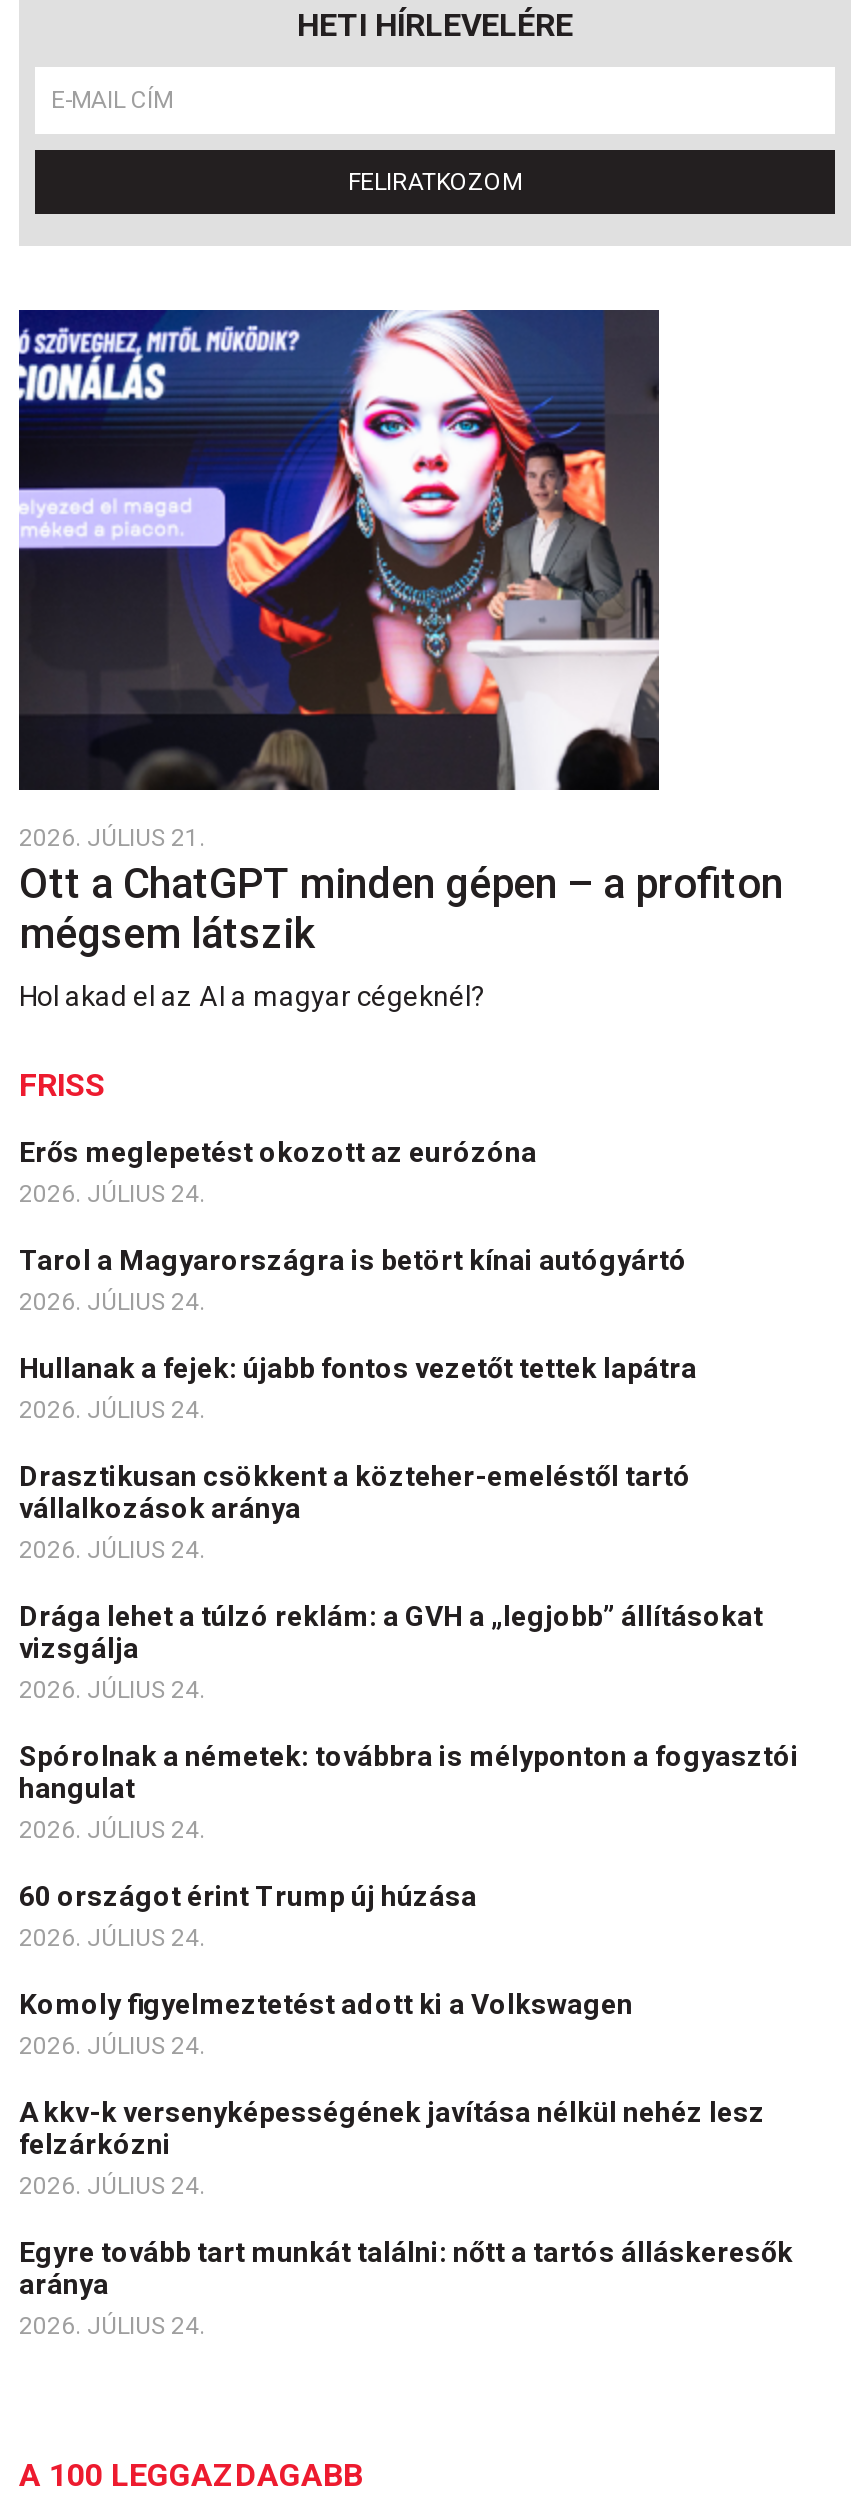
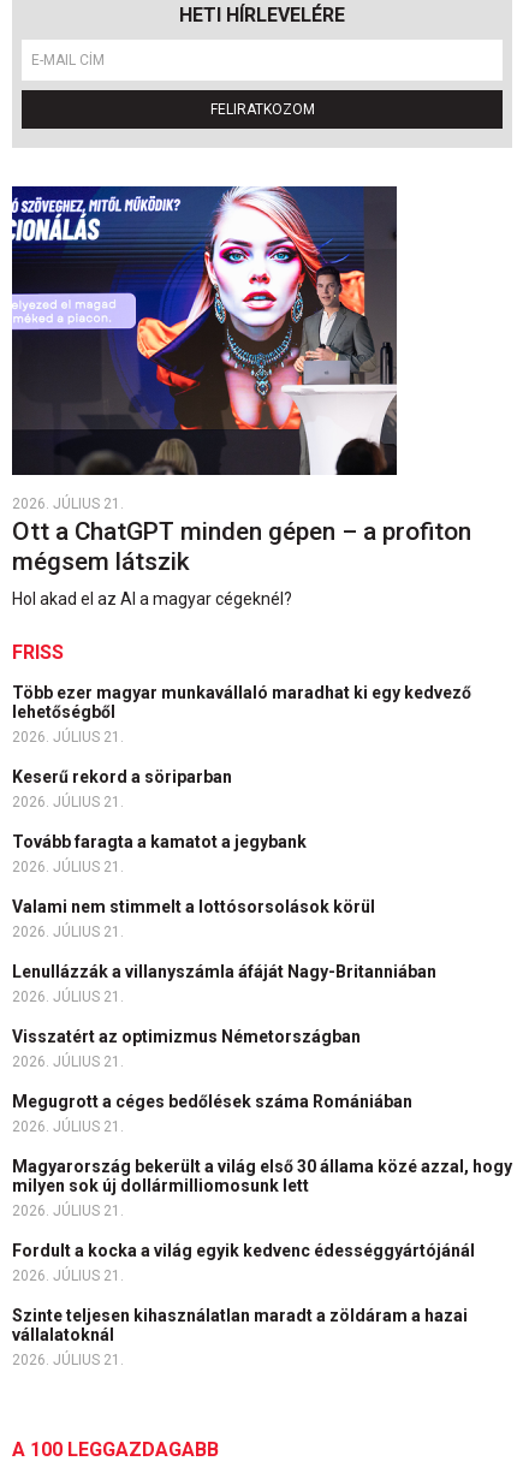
[19,1137,543,1209] Erős meglepetést okozott az eurózóna | 2026. JÚLIUS 24. -> [12,684,471,746] Több ezer magyar munkavállaló maradhat ki egy kedvező | lehetőségből | 2026. JÚLIUS 21.
[19,1245,693,1317] Tarol a Magyarországra is betört kínai autógyártó | 2026. JÚLIUS 24. -> [12,768,236,811] Keserű rekord a söriparban | 2026. JÚLIUS 21.
[19,1353,703,1425] Hullanak a fejek: újabb fontos vezetőt tettek lapátra | 2026. JÚLIUS 24. -> [12,833,310,876] Tovább faragta a kamatot a jegybank | 2026. JÚLIUS 21.
[19,1461,691,1565] Drasztikusan csökkent a közteher-emeléstől tartó | vállalkozások aránya | 2026. JÚLIUS 24. -> [12,898,382,941] Valami nem stimmelt a lottósorsolások körül | 2026. JÚLIUS 21.
[19,1601,763,1705] Drága lehet a túlzó reklám: a GVH a „legjobb” állításokat | vizsgálja | 2026. JÚLIUS 24. -> [12,963,440,1006] Lenullázzák a villanyszámla áfáját Nagy-Britanniában | 2026. JÚLIUS 21.
[19,1741,799,1845] Spórolnak a németek: továbbra is mélyponton a fogyasztói | hangulat | 2026. JÚLIUS 24. -> [12,1027,364,1071] Visszatért az optimizmus Németországban | 2026. JÚLIUS 21.
[19,1881,483,1953] 60 országot érint Trump új húzása | 2026. JÚLIUS 24. -> [12,1092,416,1136] Megugrott a céges bedőlések száma Romániában | 2026. JÚLIUS 21.
[19,1989,639,2061] Komoly figyelmeztetést adott ki a Volkswagen | 2026. JÚLIUS 24. -> [12,1157,512,1220] Magyarország bekerült a világ első 30 állama közé azzal, hogy | milyen sok új dollármilliomosunk lett | 2026. JÚLIUS 21.
[19,2097,765,2201] A kkv-k versenyképességének javítása nélkül nehéz lesz | felzárkózni | 2026. JÚLIUS 24. -> [12,1242,482,1285] Fordult a kocka a világ egyik kedvenc édességgyártójánál | 2026. JÚLIUS 21.
[19,2237,793,2341] Egyre tovább tart munkát találni: nőtt a tartós álláskeresők | aránya | 2026. JÚLIUS 24. -> [12,1306,468,1369] Szinte teljesen kihasználatlan maradt a zöldáram a hazai | vállalatoknál | 2026. JÚLIUS 21.

